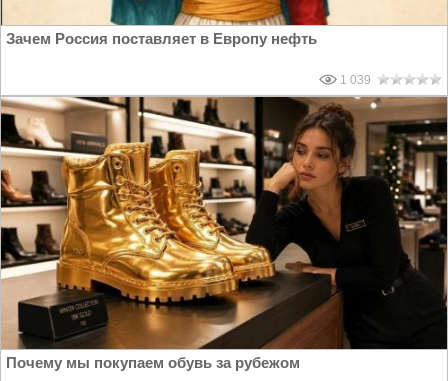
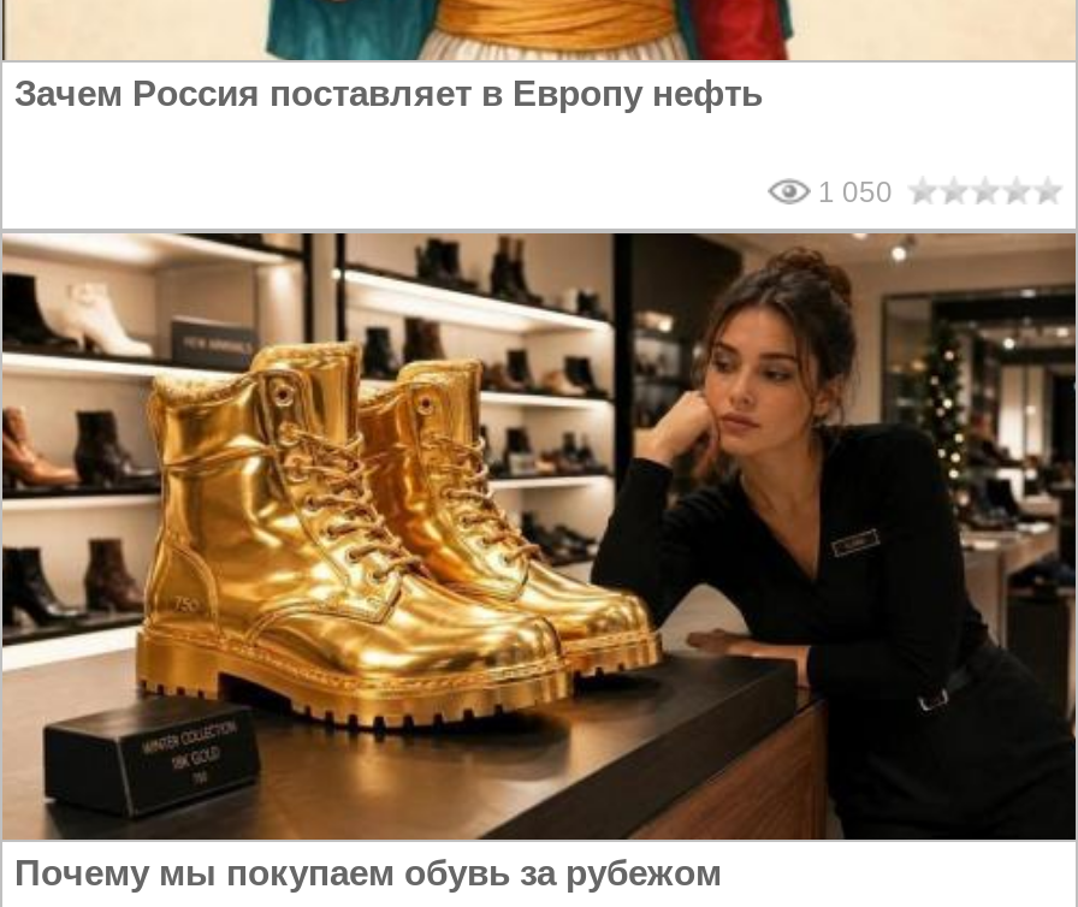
[337,73,371,87] 1 039 -> [811,176,893,209] 1 050

